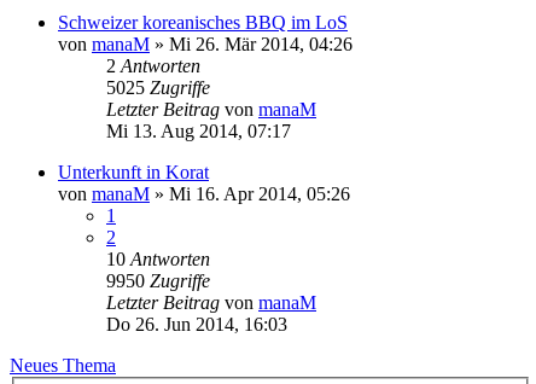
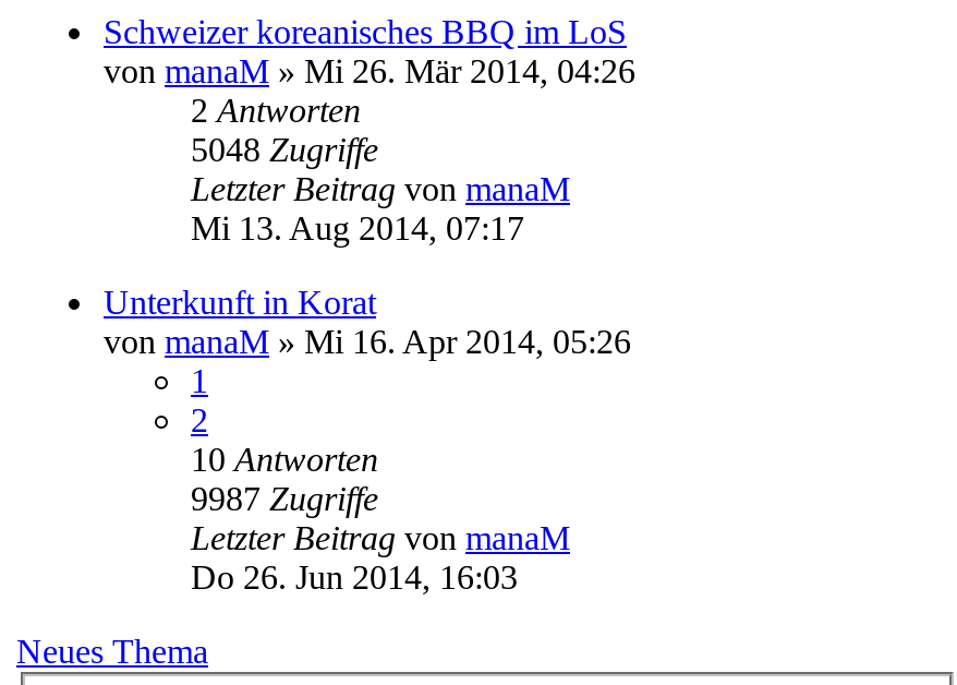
[106,78,210,98] 5025 Zugriffe -> [191,132,378,169] 5048 Zugriffe
[106,271,210,292] 9950 Zugriffe -> [191,481,378,518] 9987 Zugriffe

